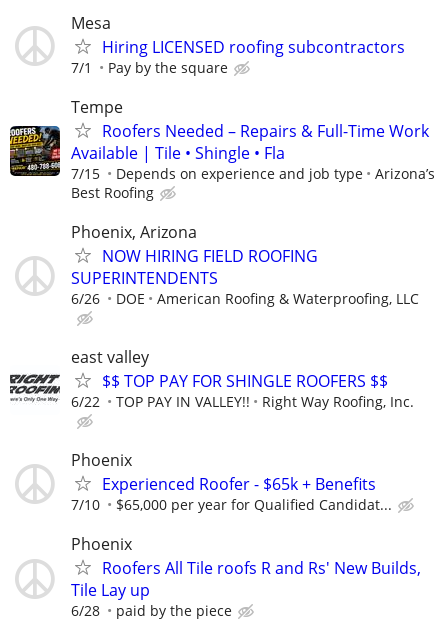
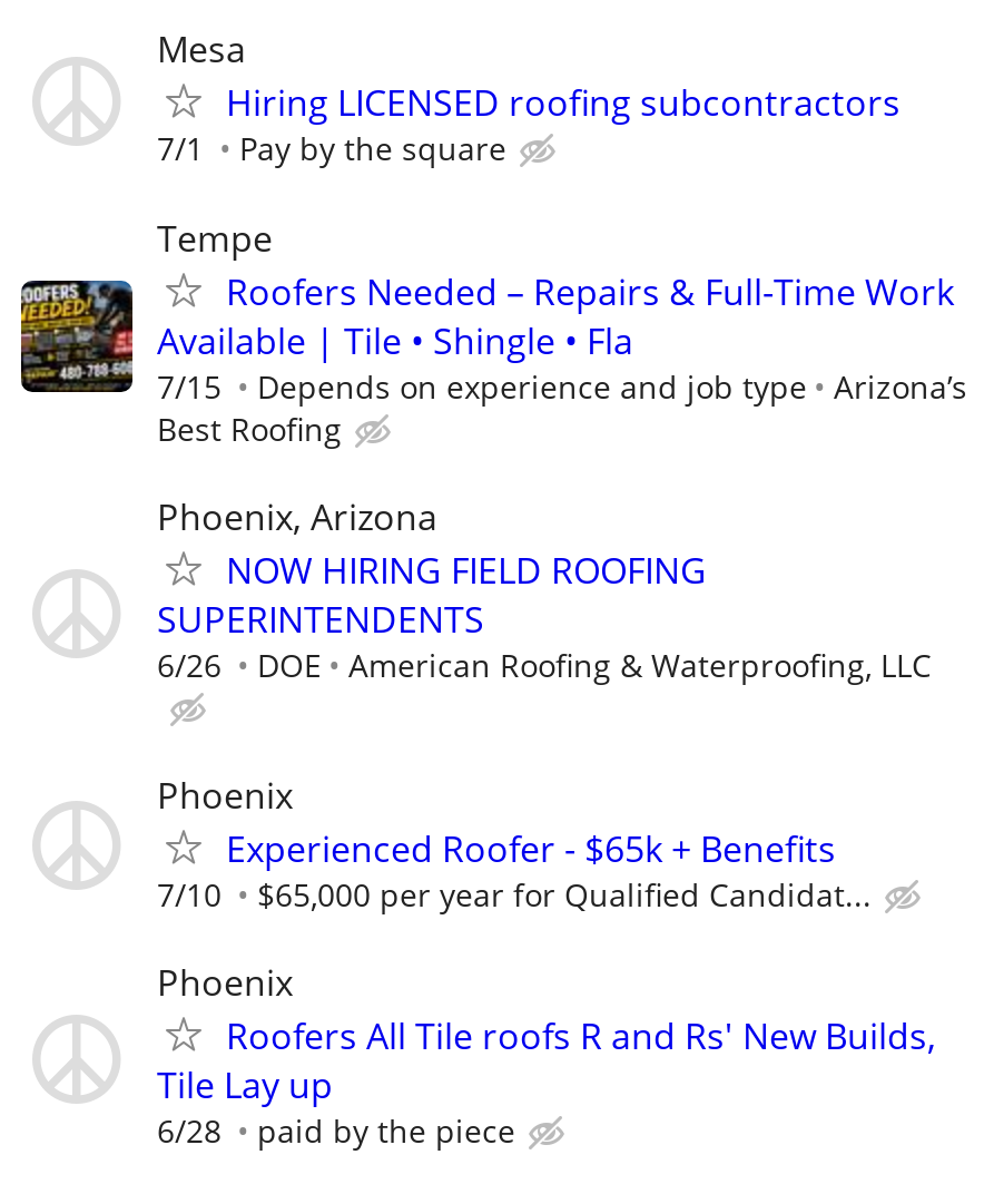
[9,346,414,411] [image] | east valley | $$ TOP PAY FOR SHINGLE ROOFERS $$ | 6/22 | TOP PAY IN VALLEY!! | Right Way Roofing, Inc. -> none

